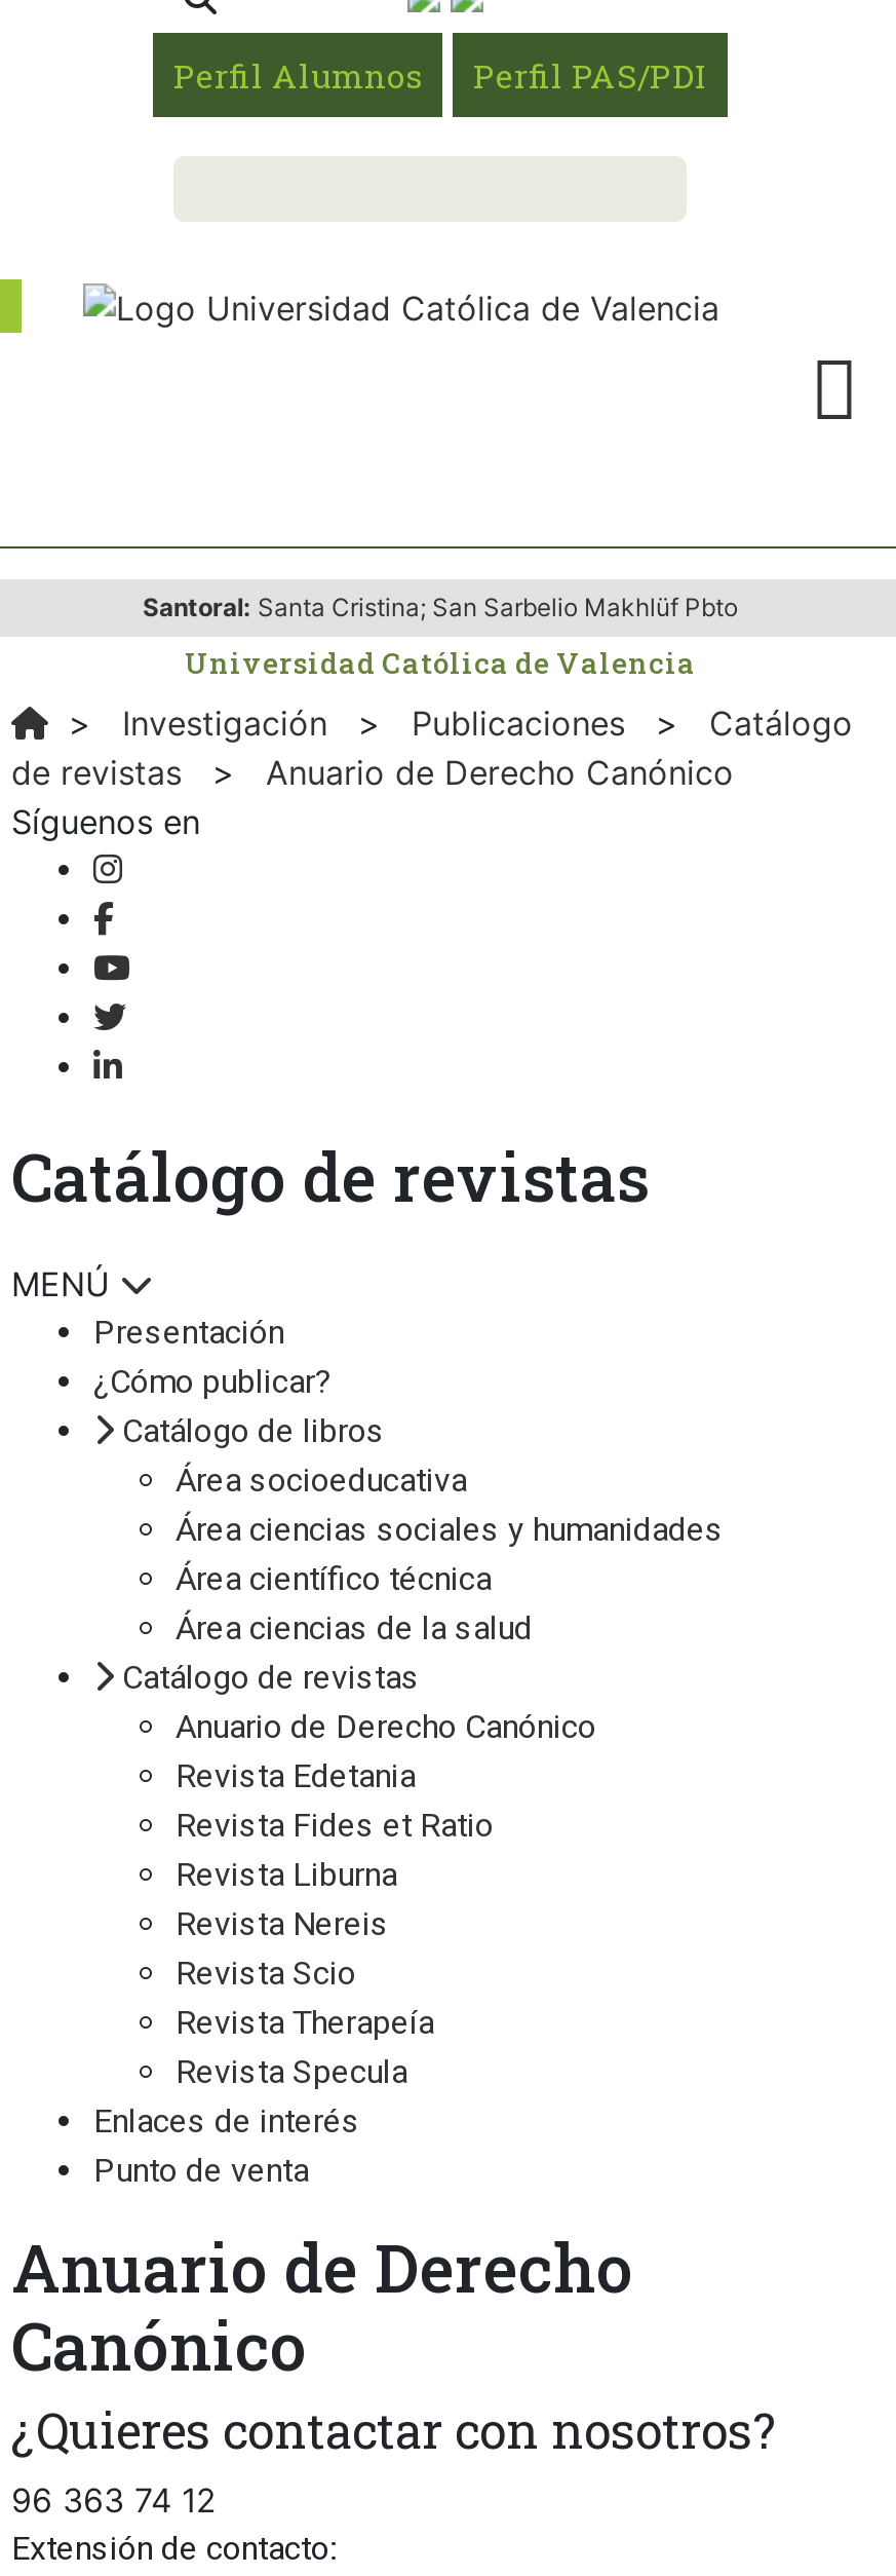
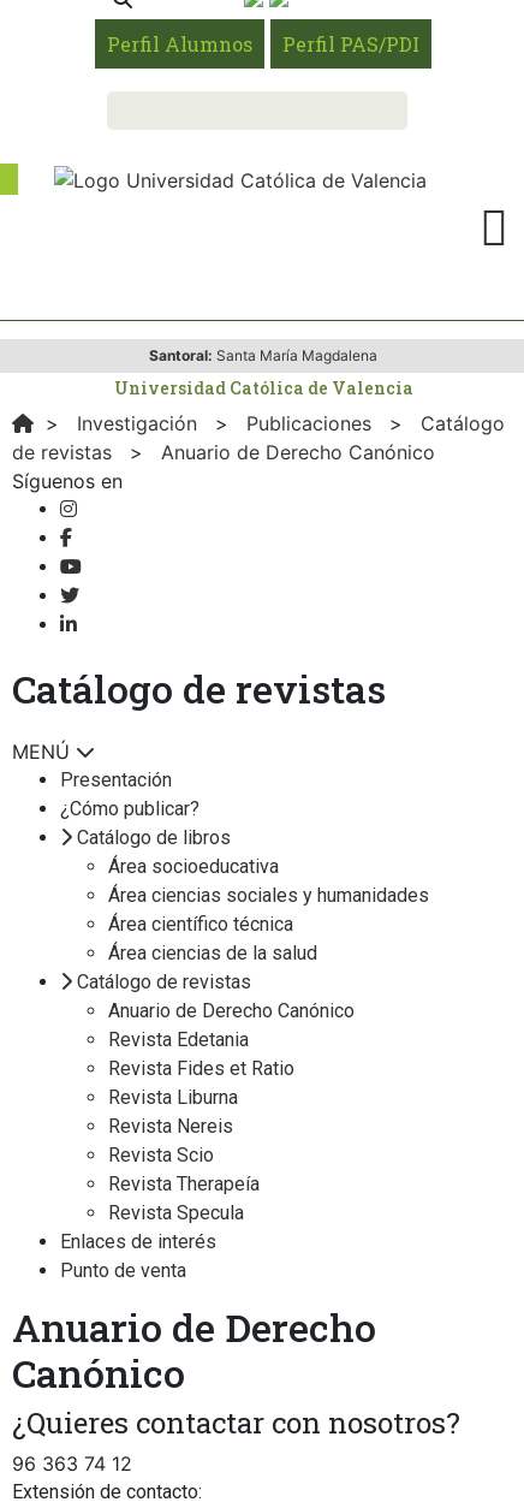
[143,592,738,622] Santoral: Santa Cristina; San Sarbelio Makhlüf Pbto -> [149,346,377,364] Santoral: Santa María Magdalena

